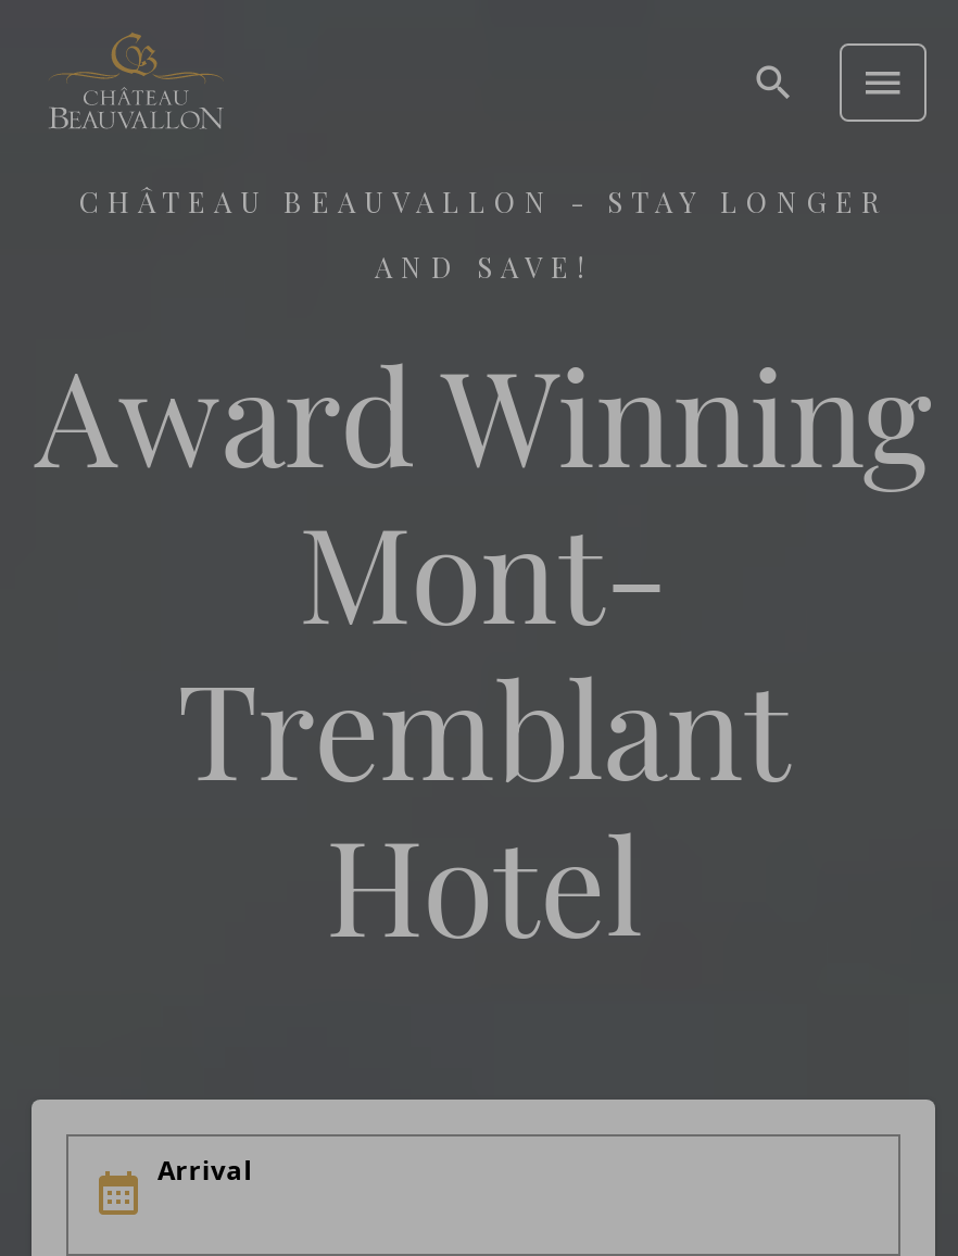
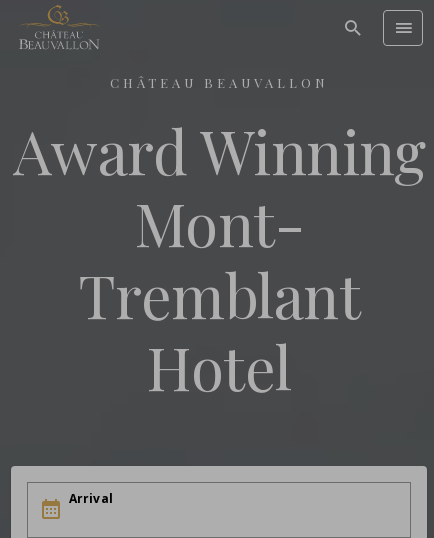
[79,183,887,285] CHÂTEAU BEAUVALLON - STAY LONGER | AND SAVE! -> [109,74,328,91] CHÂTEAU BEAUVALLON

